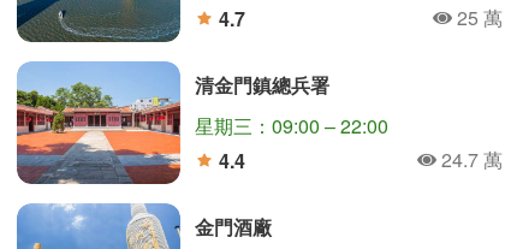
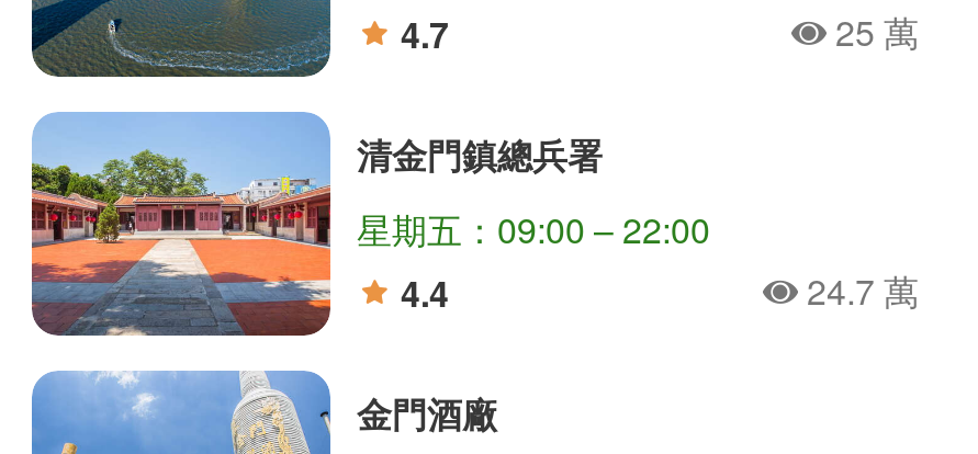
[195,112,388,140] 星期三：09:00 – 22:00 -> [357,204,710,254] 星期五：09:00 – 22:00

